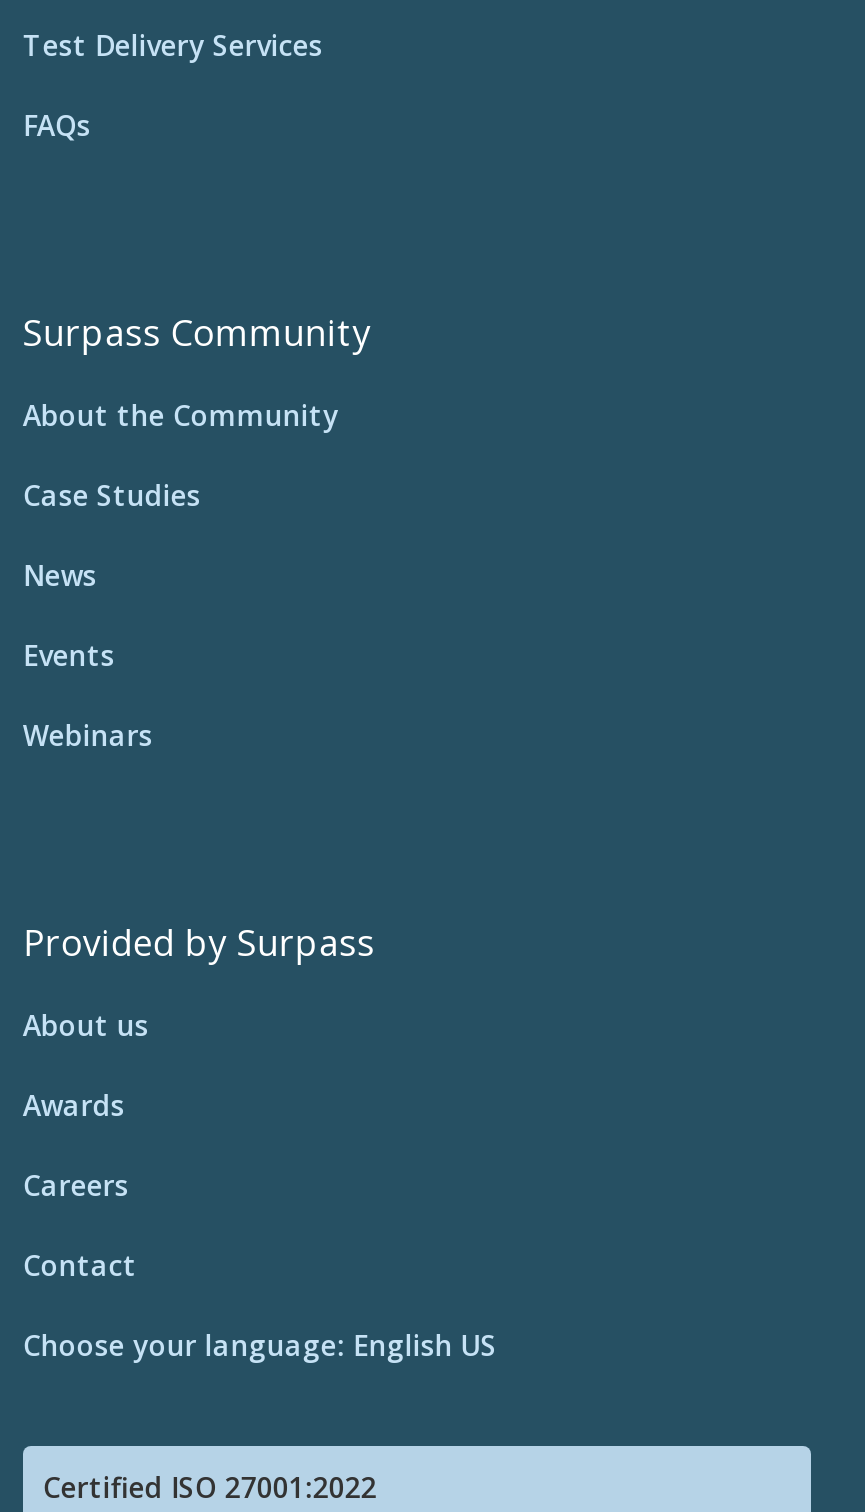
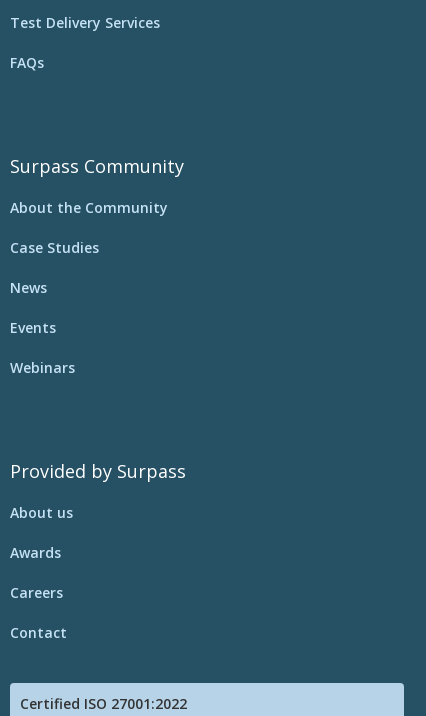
[23,1326,497,1364] Choose your language: English US -> none

